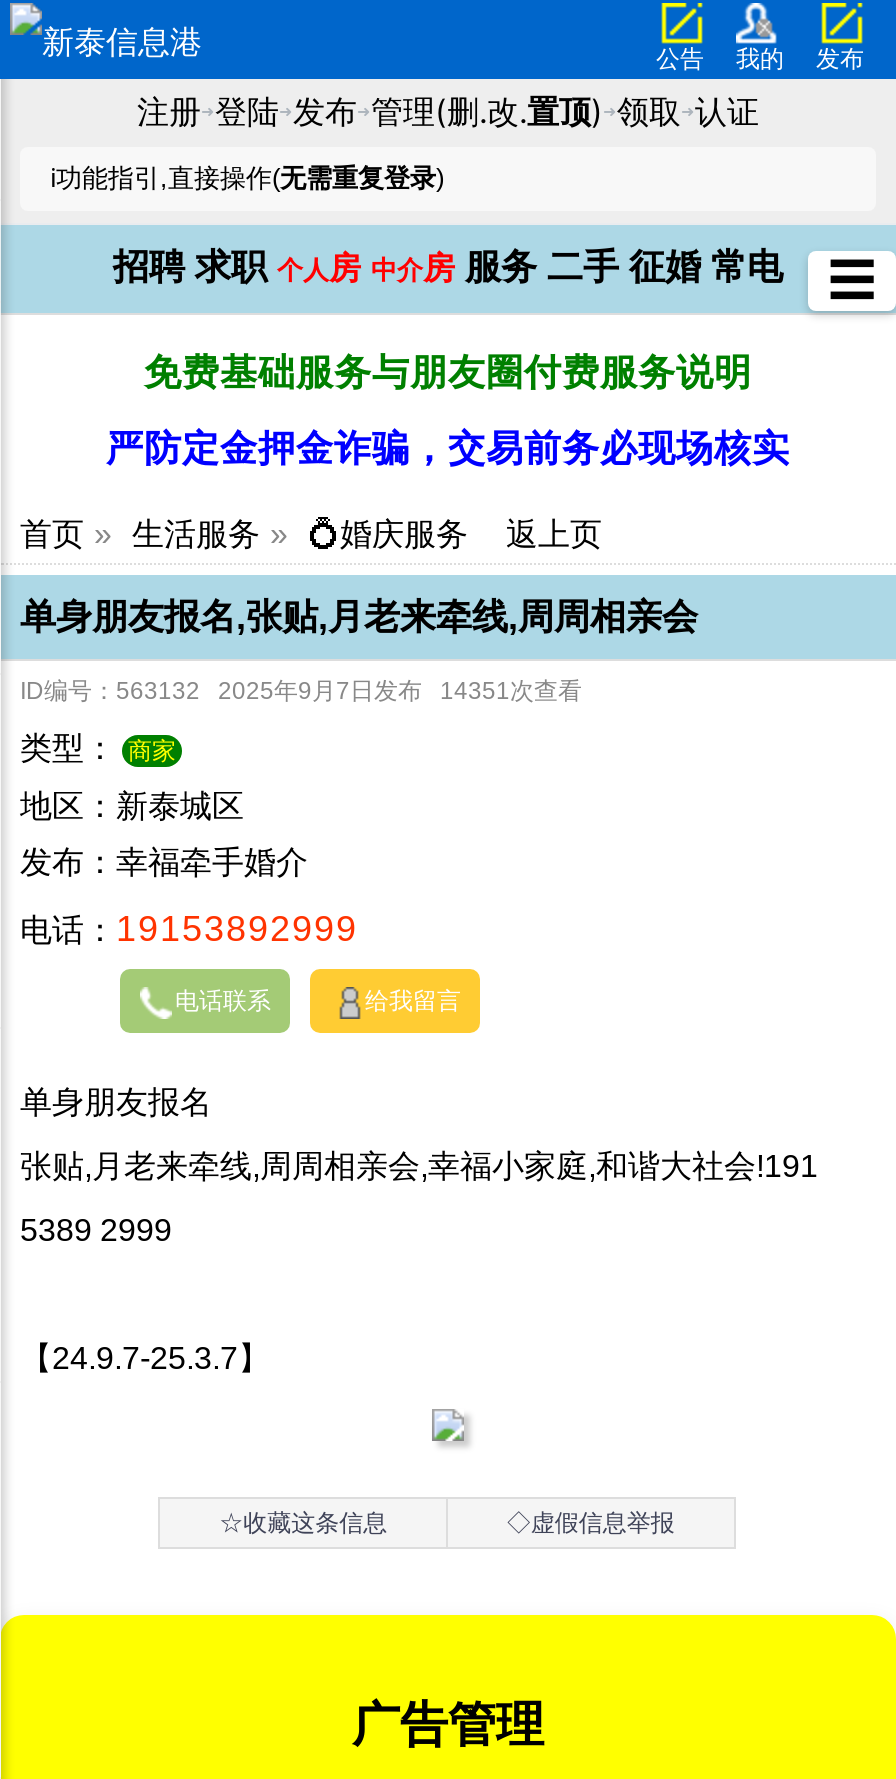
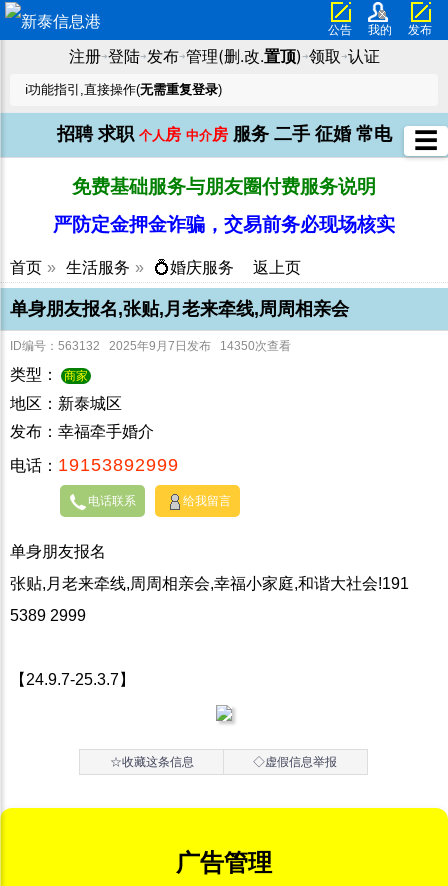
[20,677,582,705] ID编号：563132 2025年9月7日发布 14351次查看 -> [10,339,291,353] ID编号：563132 2025年9月7日发布 14350次查看

